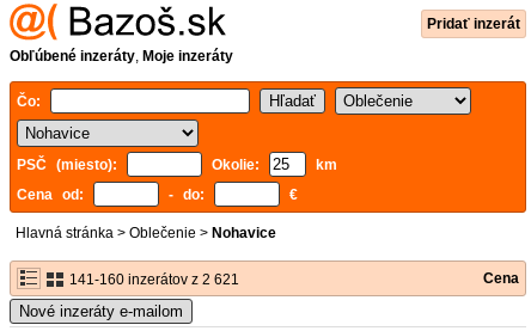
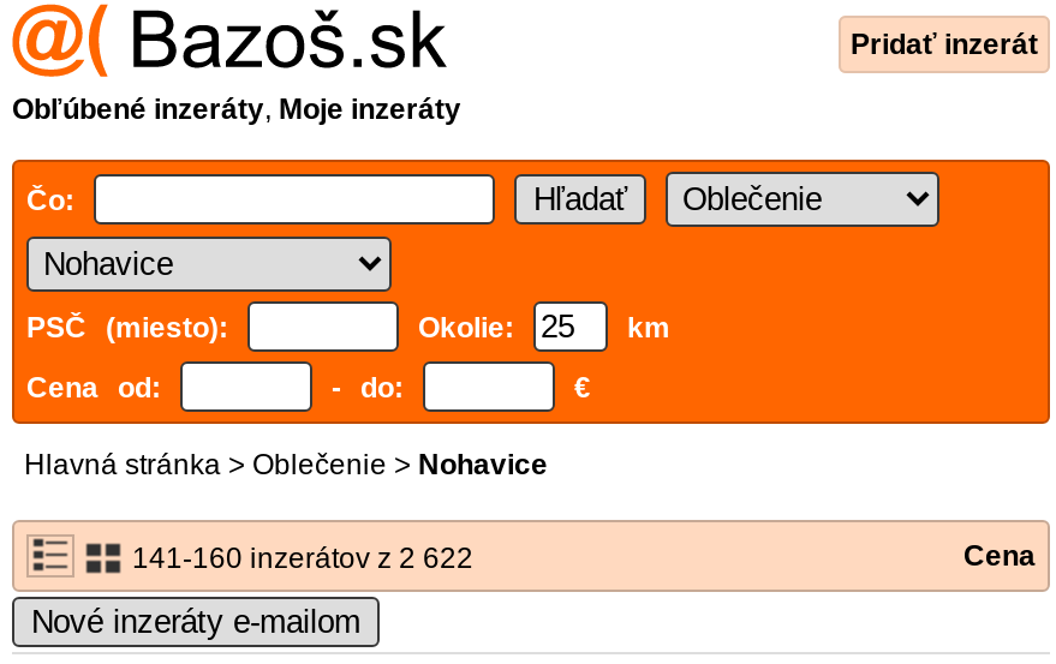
[66,271,239,288] 141-160 inzerátov z 2 621 -> [125,542,473,575] 141-160 inzerátov z 2 622

